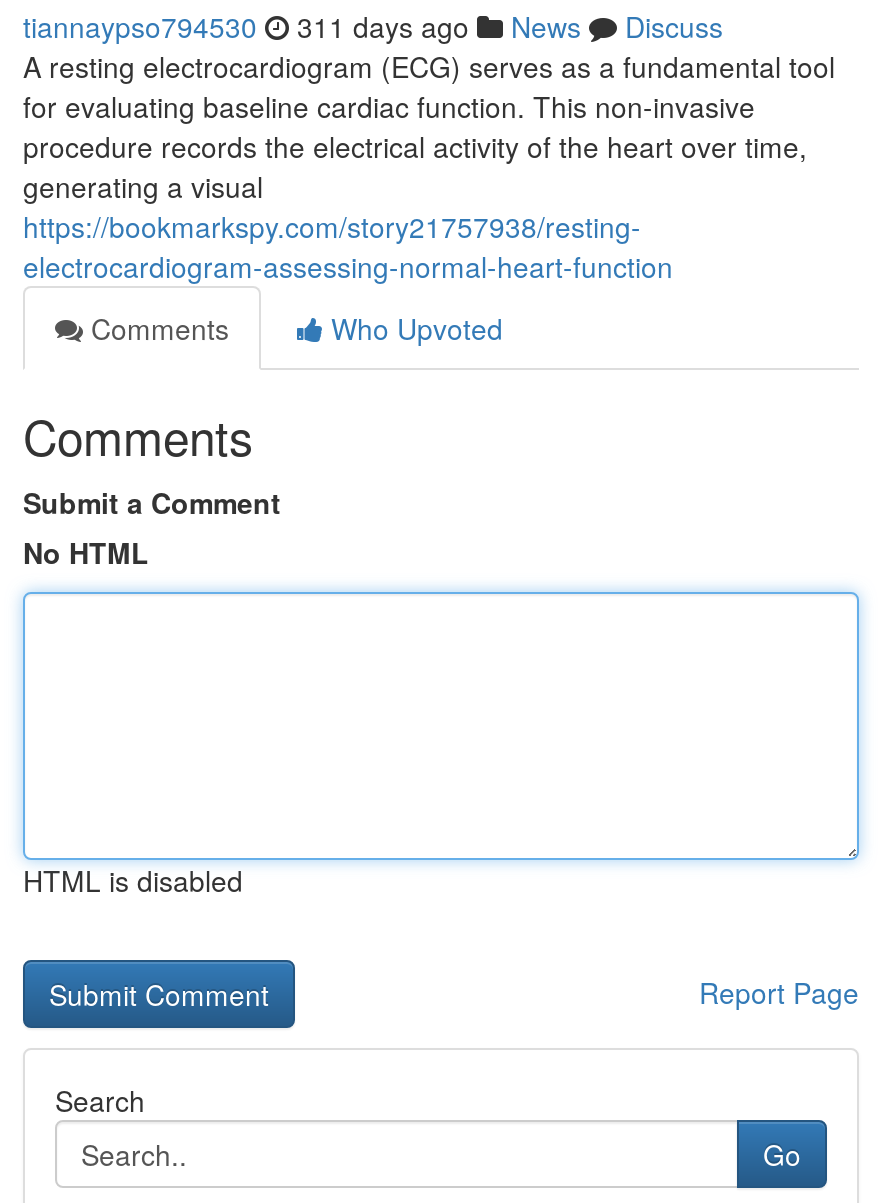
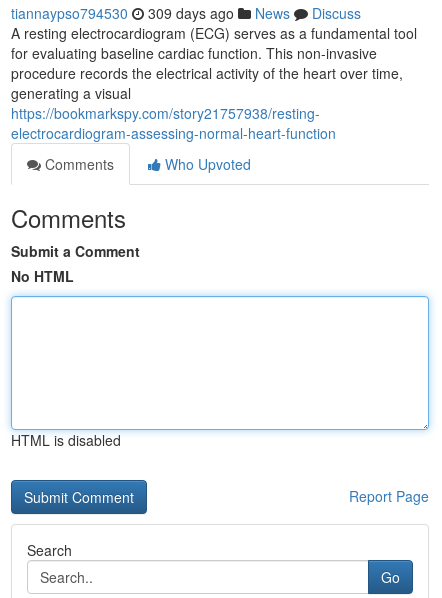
[23,6,723,46] tiannaypso794530 311 days ago News Discuss -> [11,3,361,23] tiannaypso794530 309 days ago News Discuss

